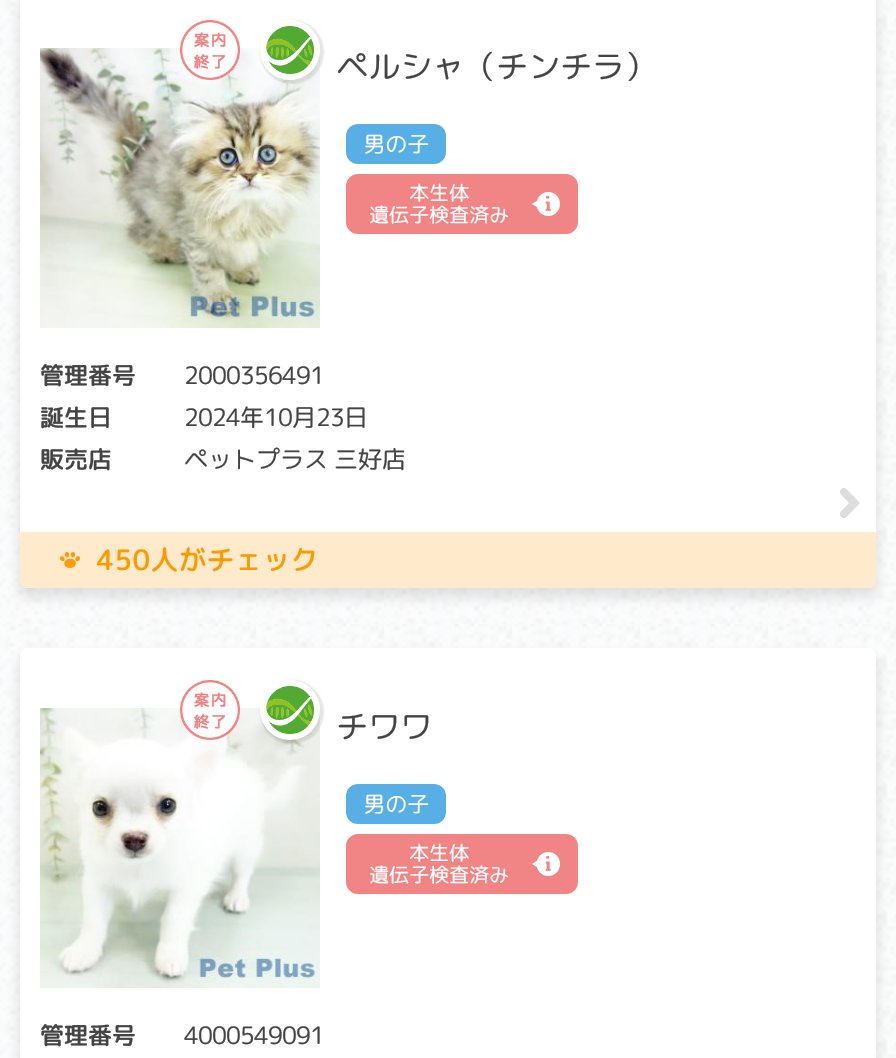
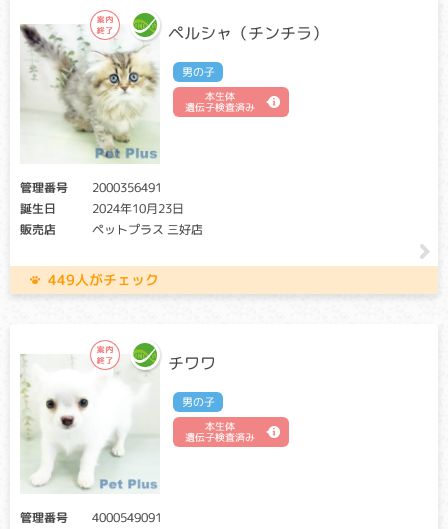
[96,540,318,578] 450人がチェック -> [48,270,159,289] 449人がチェック

